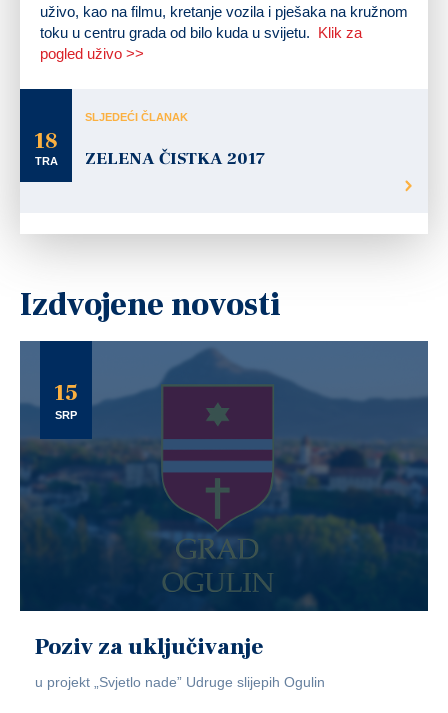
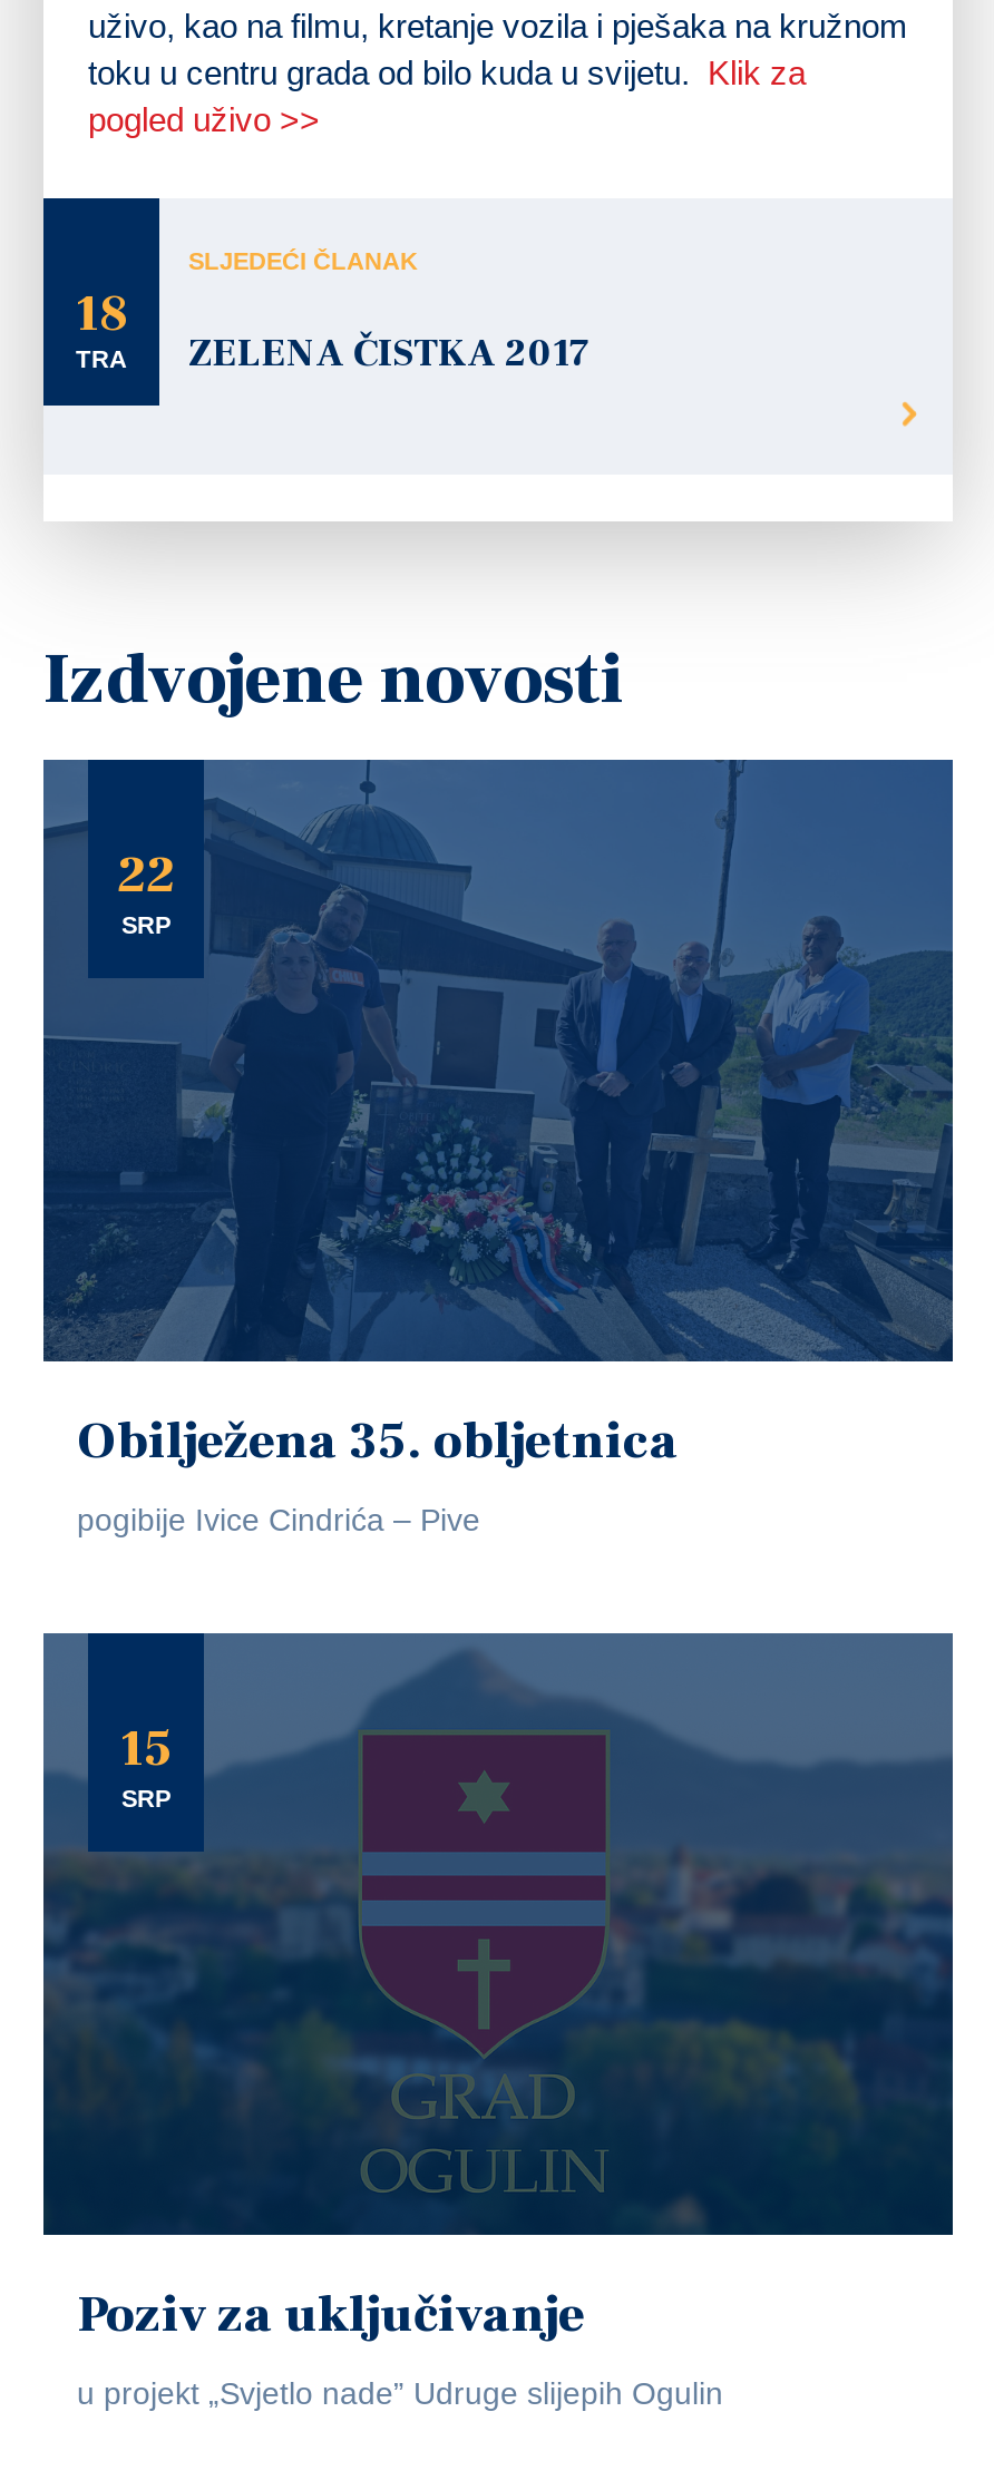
none -> [46,762,953,1361] [image] | 22 | SRP
none -> [77,1408,679,1537] Obilježena 35. obljetnica | pogibije Ivice Cindrića – Pive

